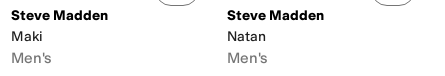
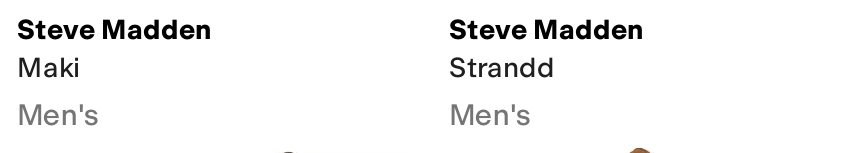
[227,28,266,45] Natan -> [449,51,555,85] Strandd

